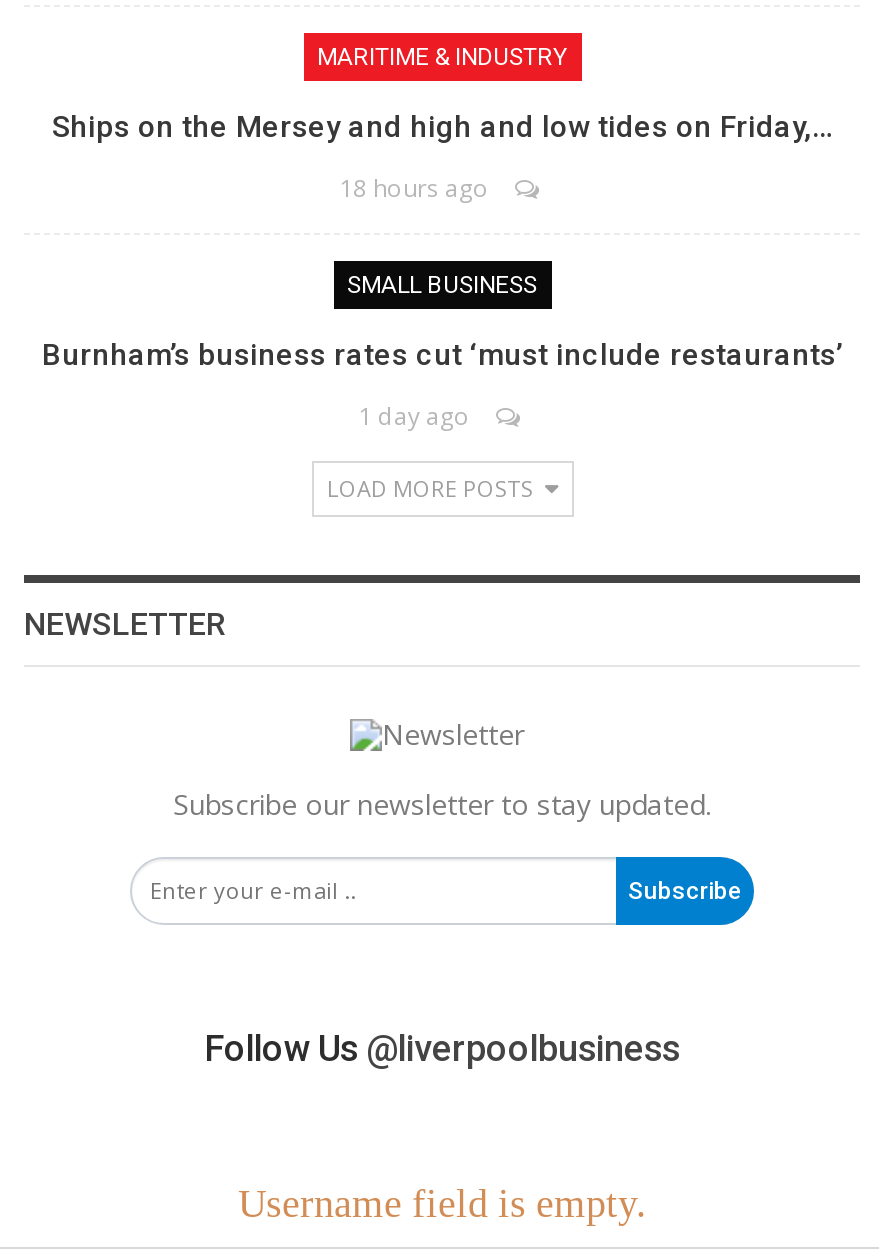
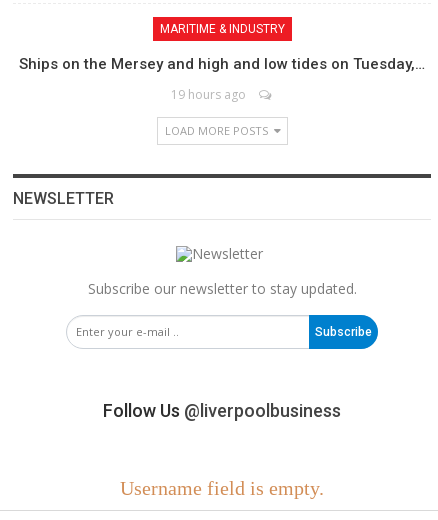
[42,109,842,433] Ships on the Mersey and high and low tides on Friday,… | 18 hours ago | SMALL BUSINESS | Burnham’s business rates cut ‘must include restaurants’ | 1 day ago -> [19,55,425,103] Ships on the Mersey and high and low tides on Tuesday,… | 19 hours ago

